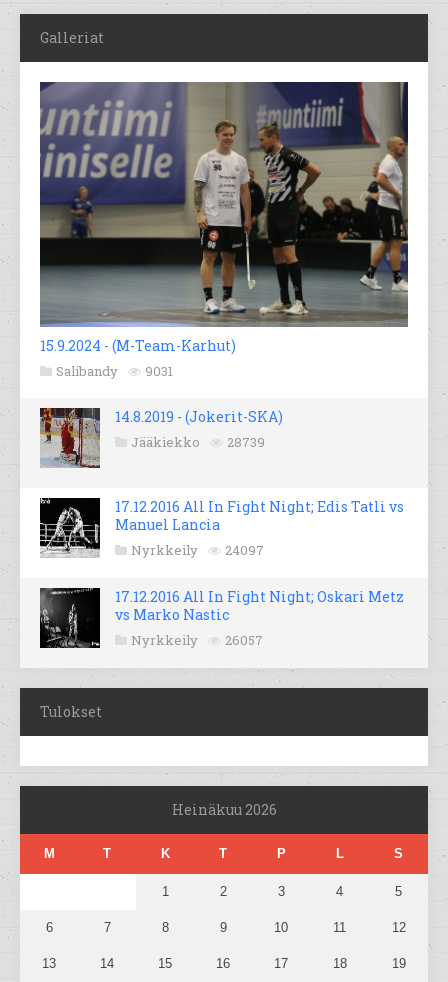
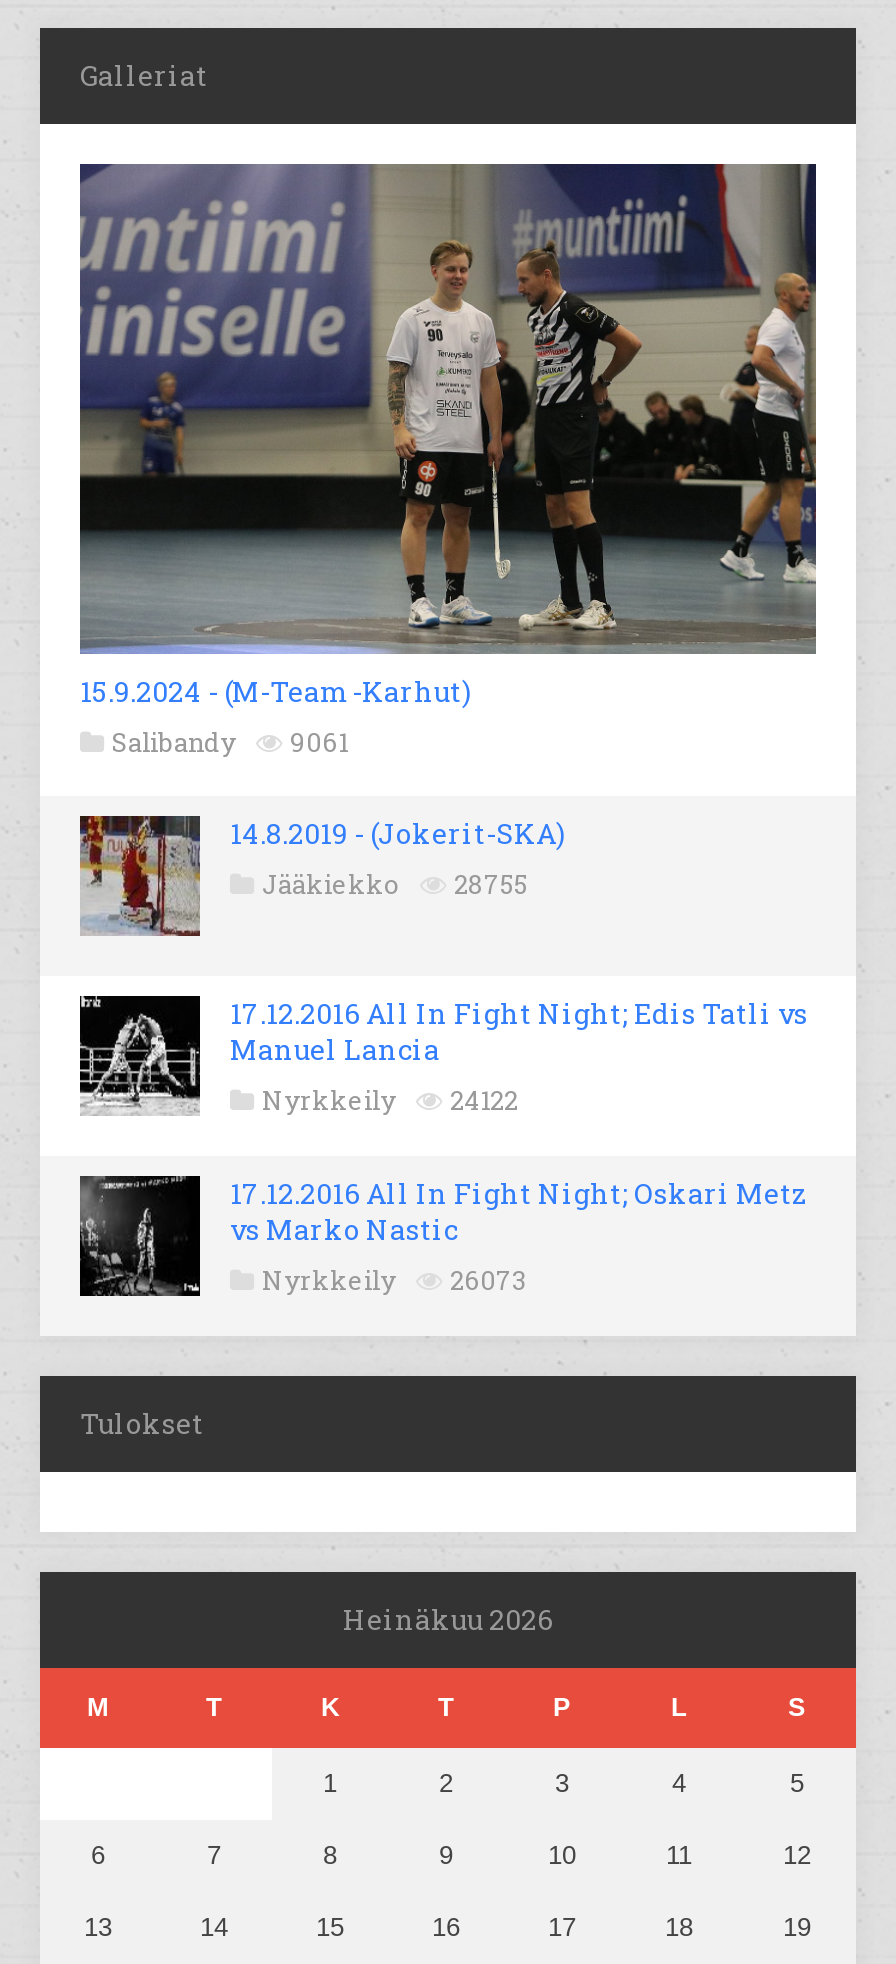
[56,362,173,380] Salibandy 9031 -> [112,725,348,761] Salibandy 9061
[131,433,265,451] Jääkiekko 28739 -> [262,867,528,903] Jääkiekko 28755
[131,541,264,559] Nyrkkeily 24097 -> [262,1083,518,1119] Nyrkkeily 24122
[131,631,263,649] Nyrkkeily 26057 -> [262,1263,526,1299] Nyrkkeily 26073

